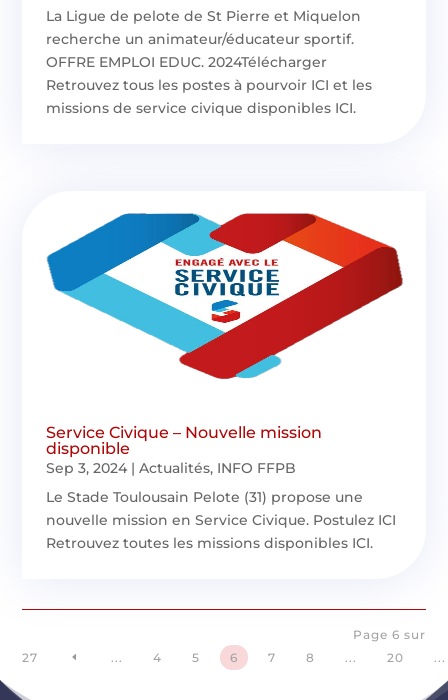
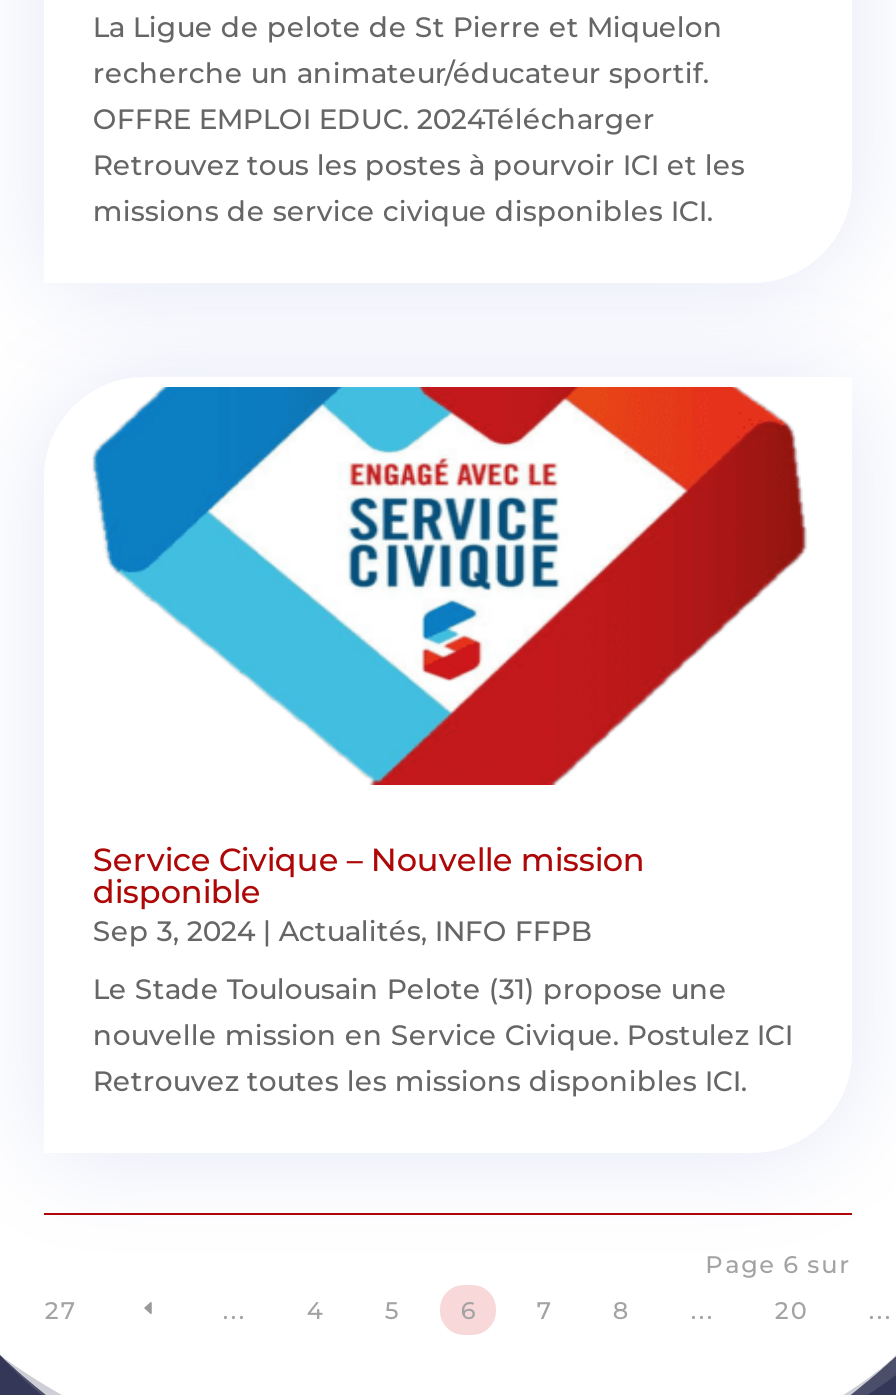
[46,196,404,395] [image] -> [92,385,808,787] [image]

